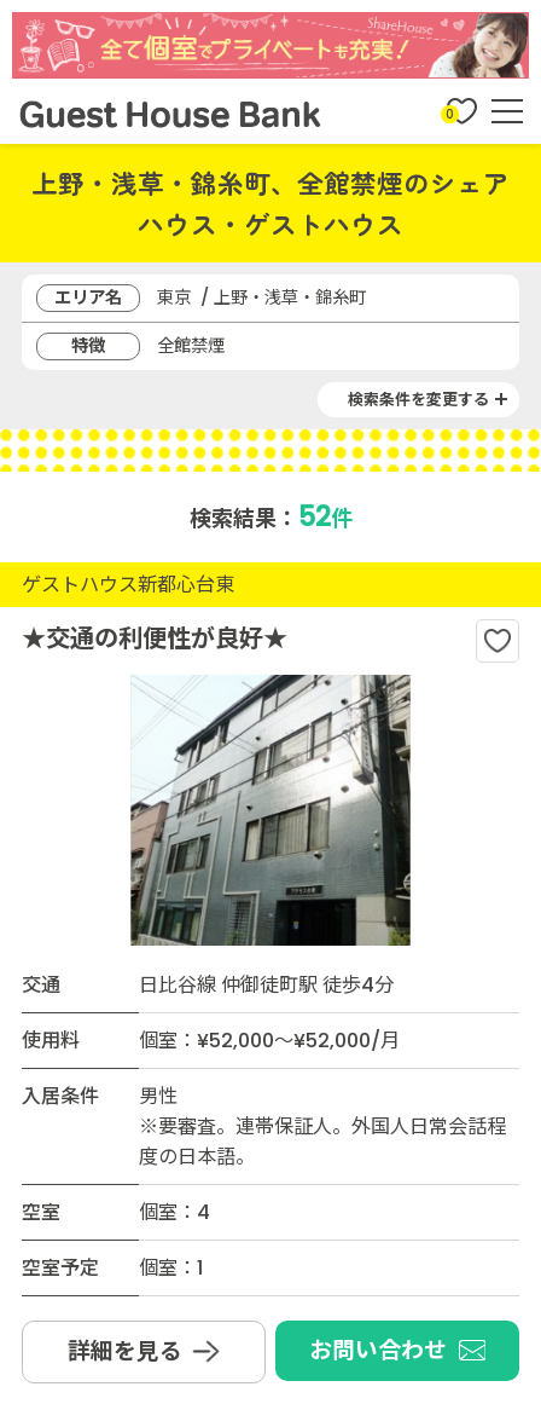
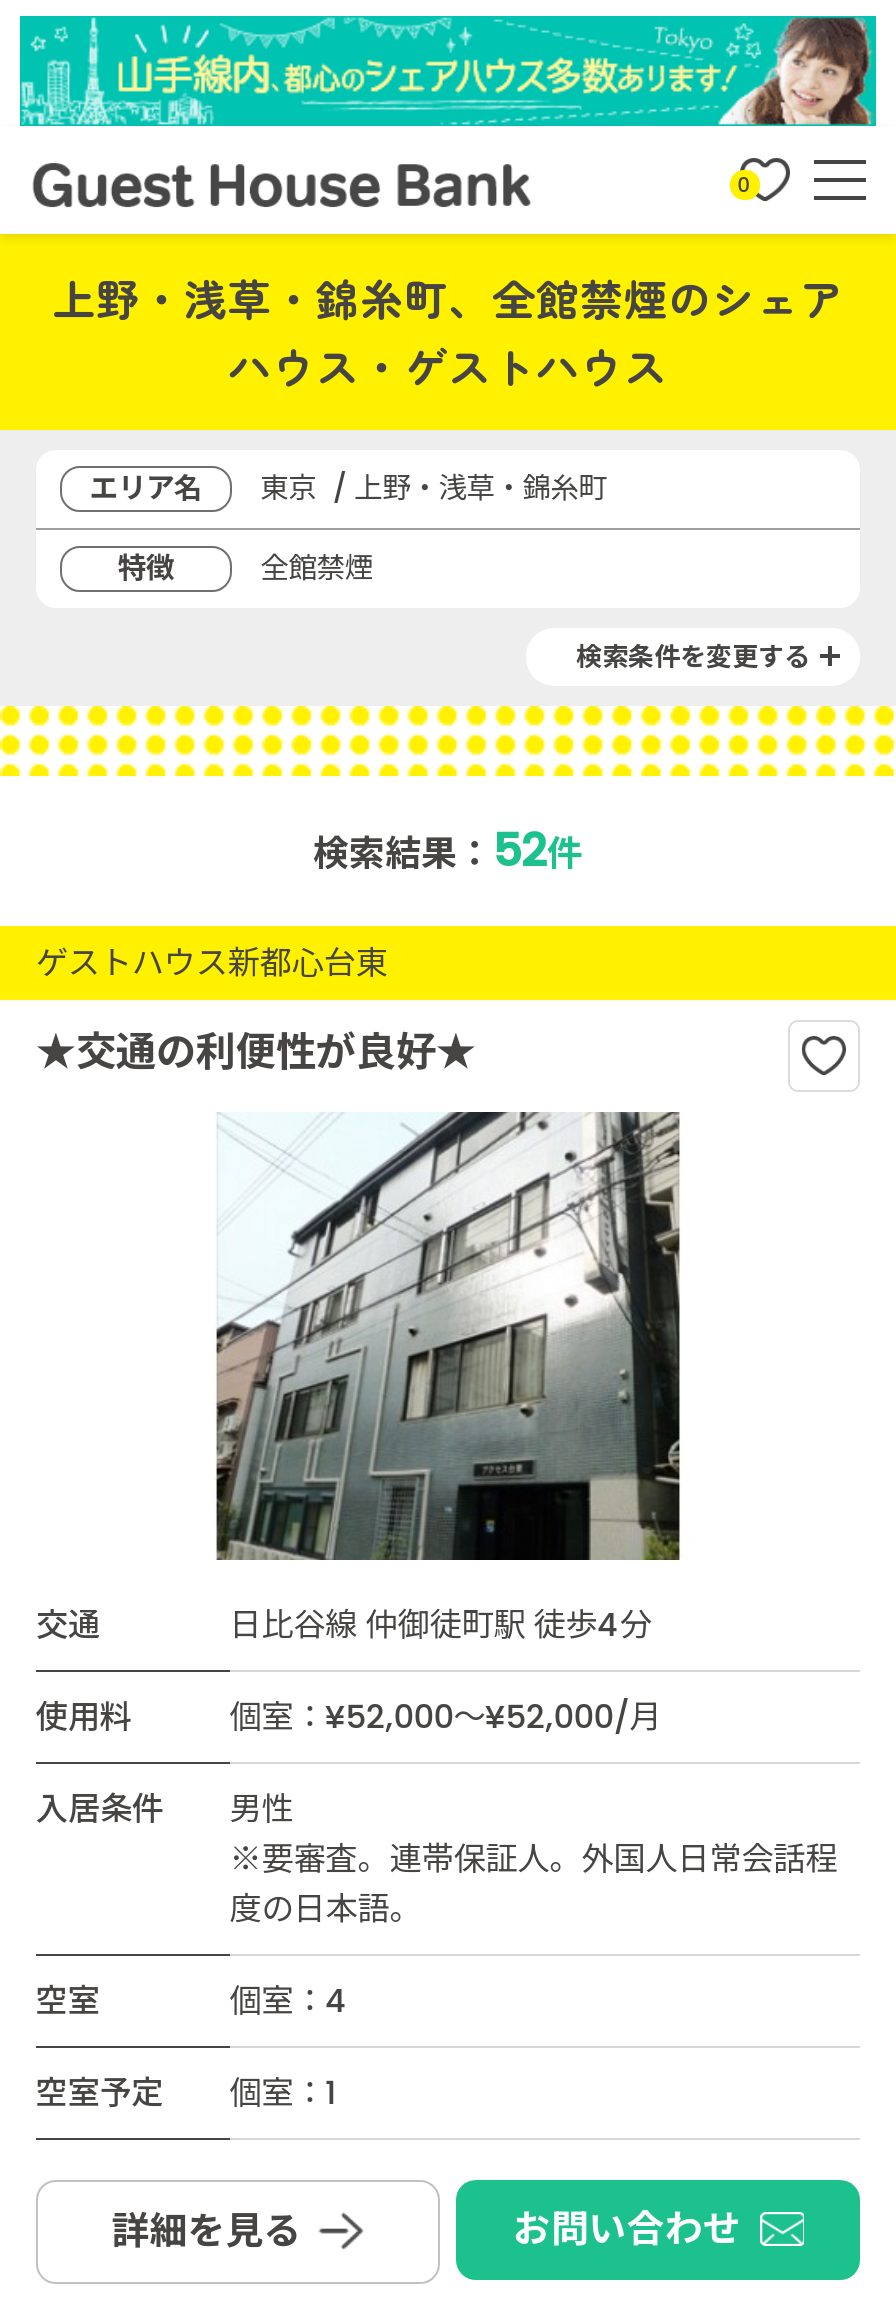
[11,11,530,80] [image] -> [18,14,878,128] [image]

